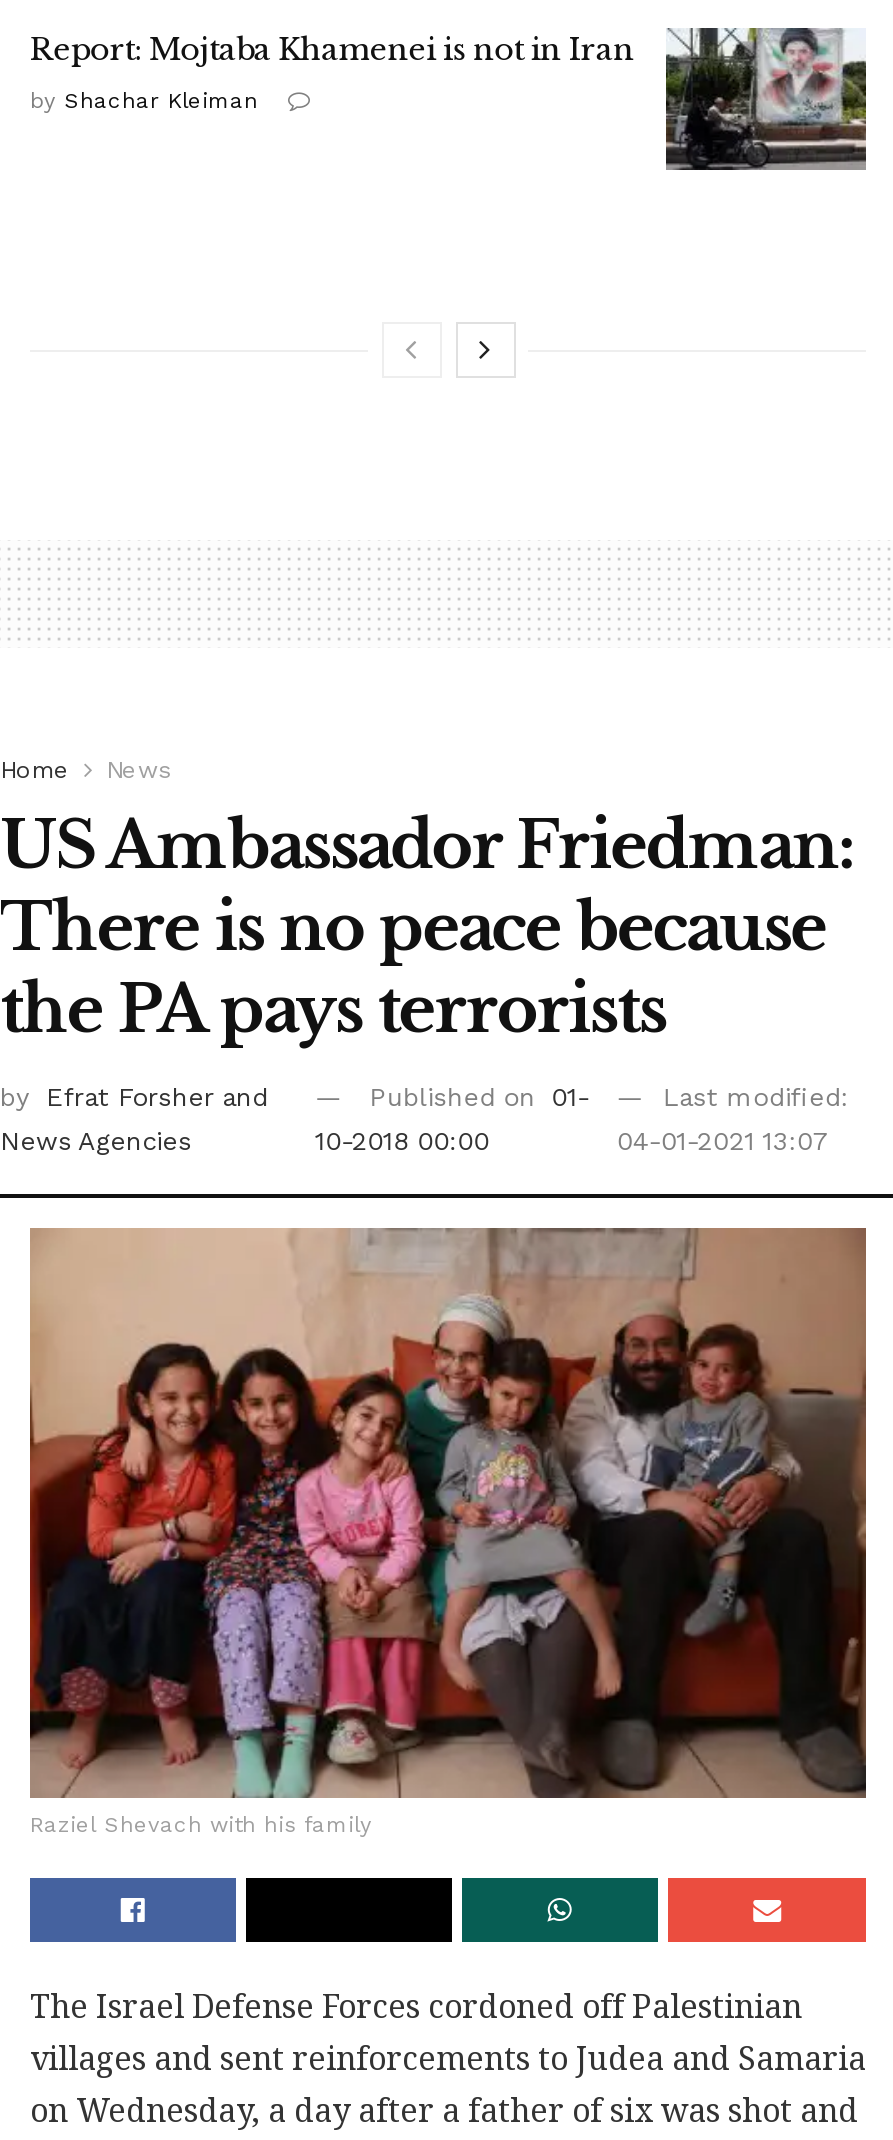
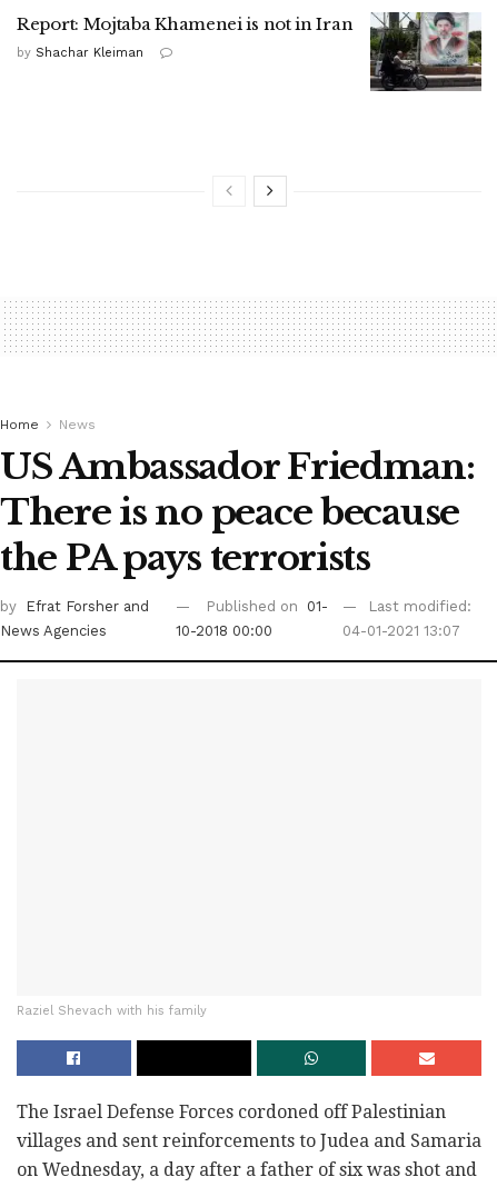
[28,1226,868,1800] [image] -> none

